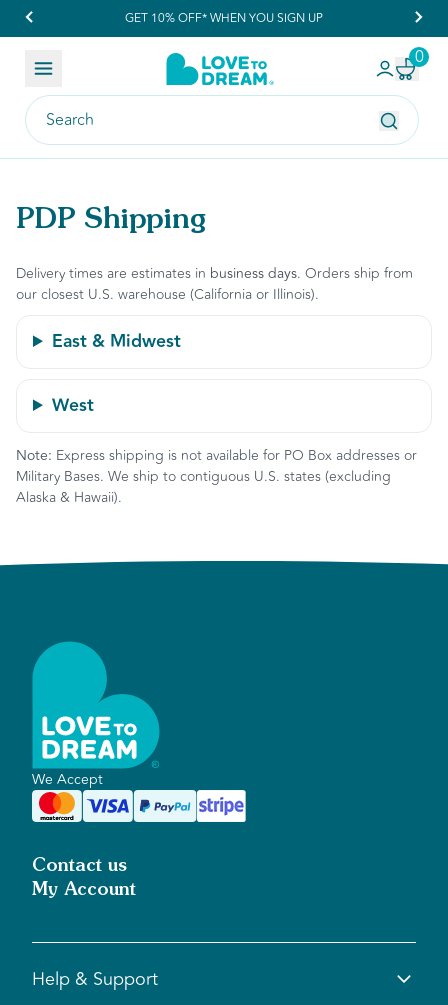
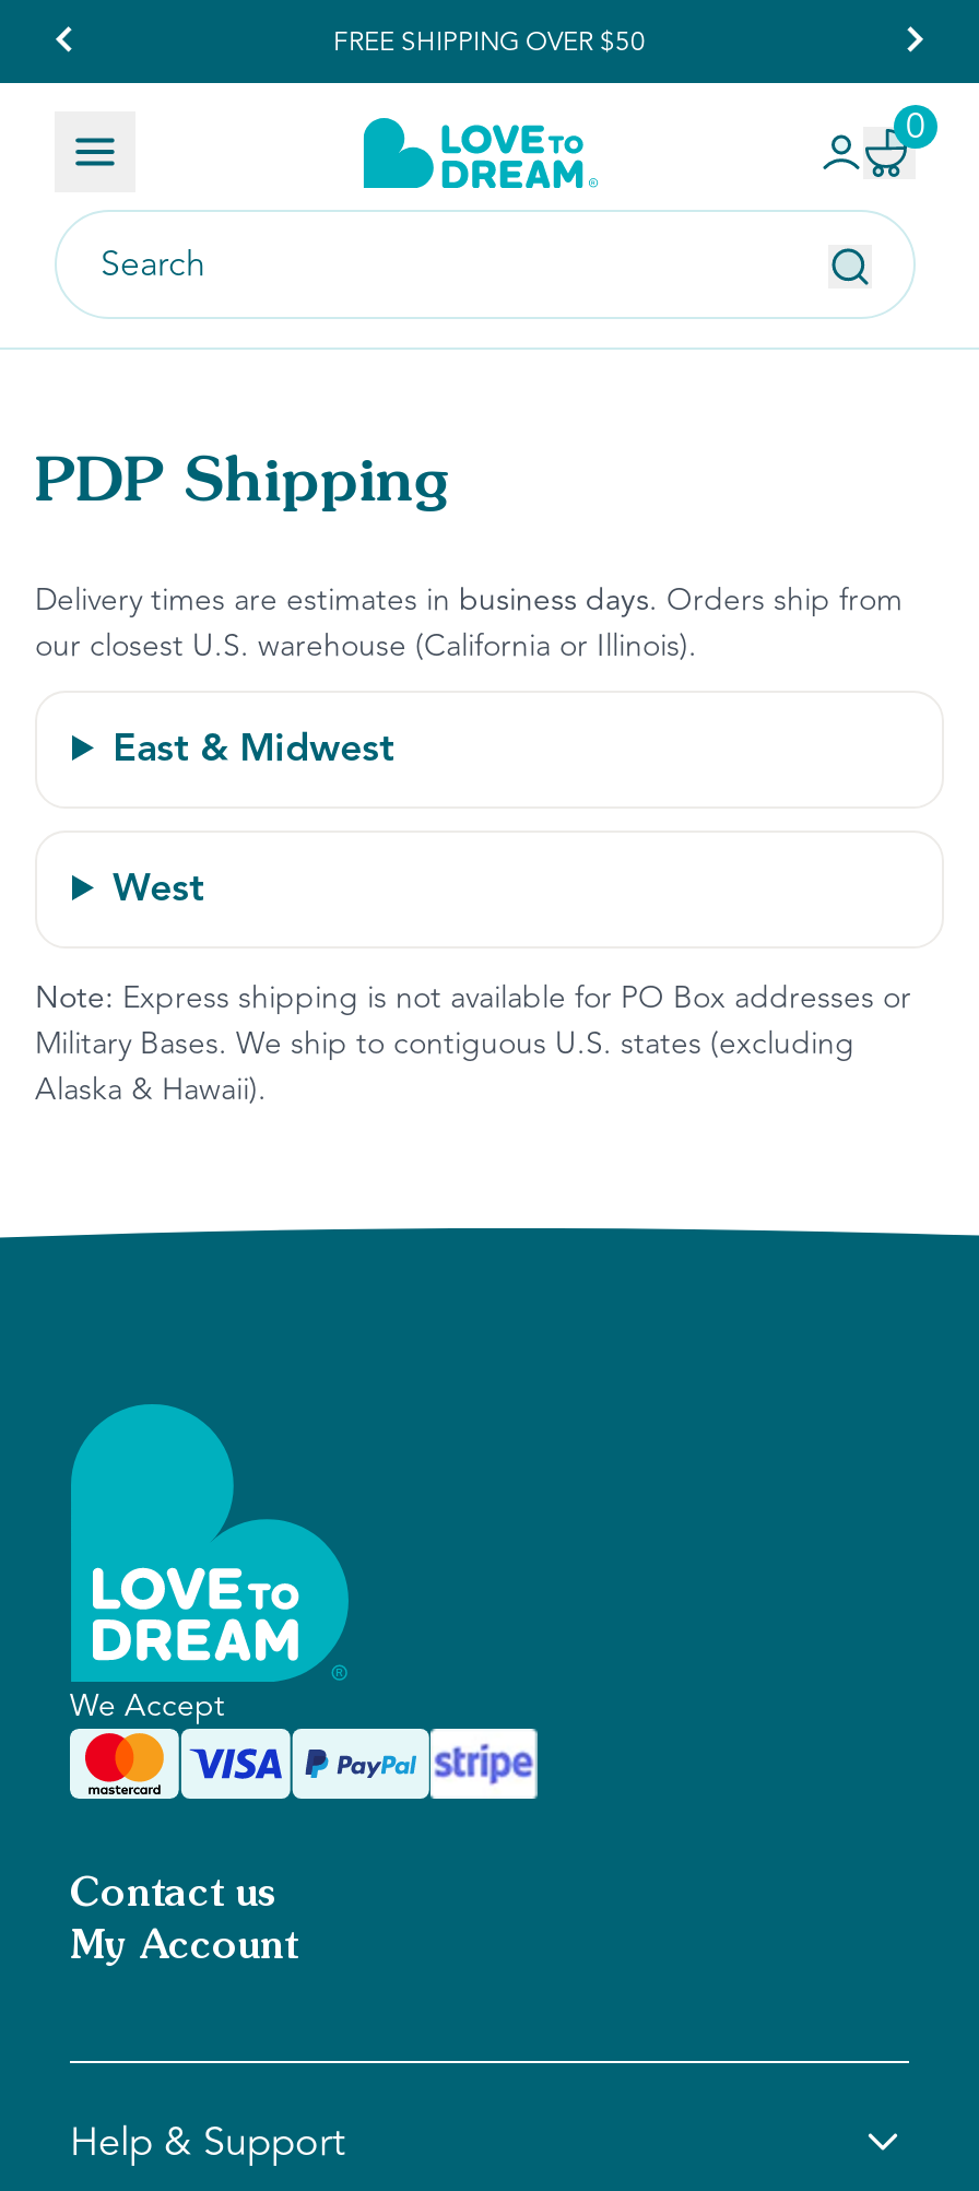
[125,9,323,28] GET 10% OFF* WHEN YOU SIGN UP -> [333,22,646,63] FREE SHIPPING OVER $50

